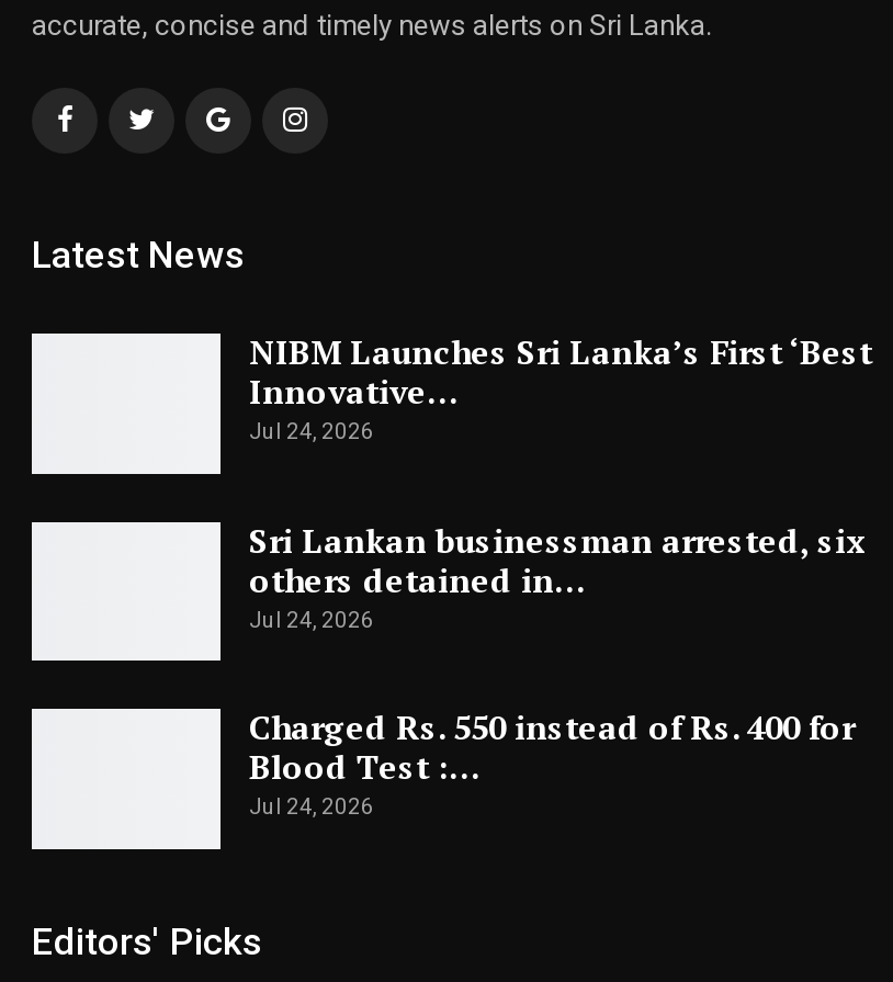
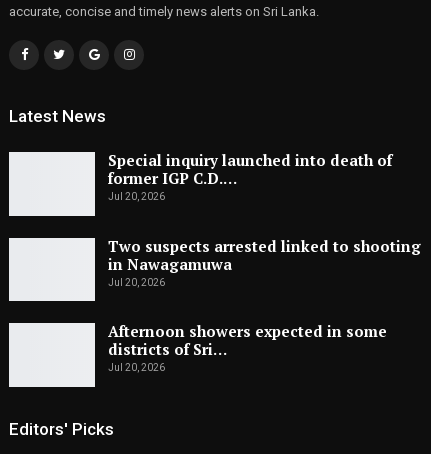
[249,330,872,444] NIBM Launches Sri Lanka’s First ‘Best | Innovative… | Jul 24, 2026 -> [108,150,392,202] Special inquiry launched into death of | former IGP C.D.… | Jul 20, 2026
[249,517,863,632] Sri Lankan businessman arrested, six | others detained in… | Jul 24, 2026 -> [108,236,421,288] Two suspects arrested linked to shooting | in Nawagamuwa | Jul 20, 2026
[249,706,855,820] Charged Rs. 550 instead of Rs. 400 for | Blood Test :… | Jul 24, 2026 -> [108,321,387,373] Afternoon showers expected in some | districts of Sri… | Jul 20, 2026

